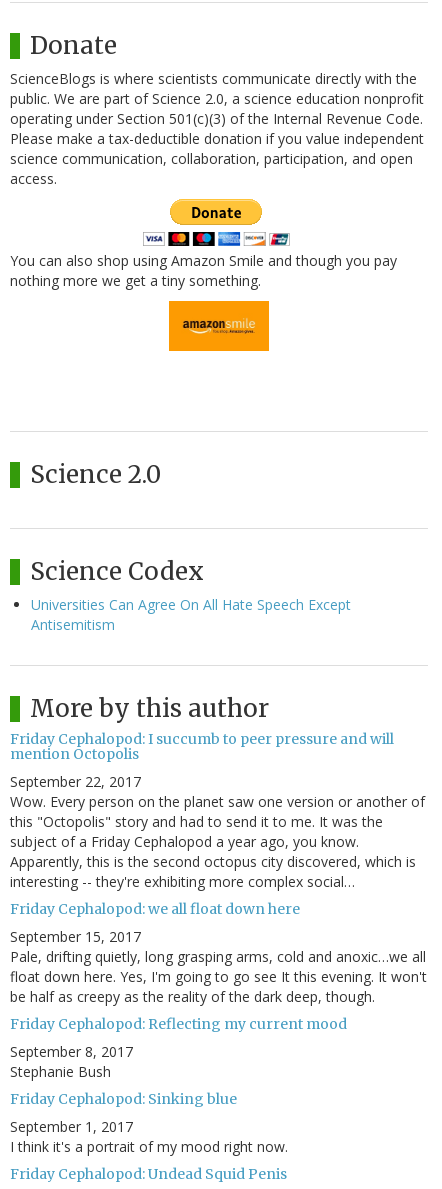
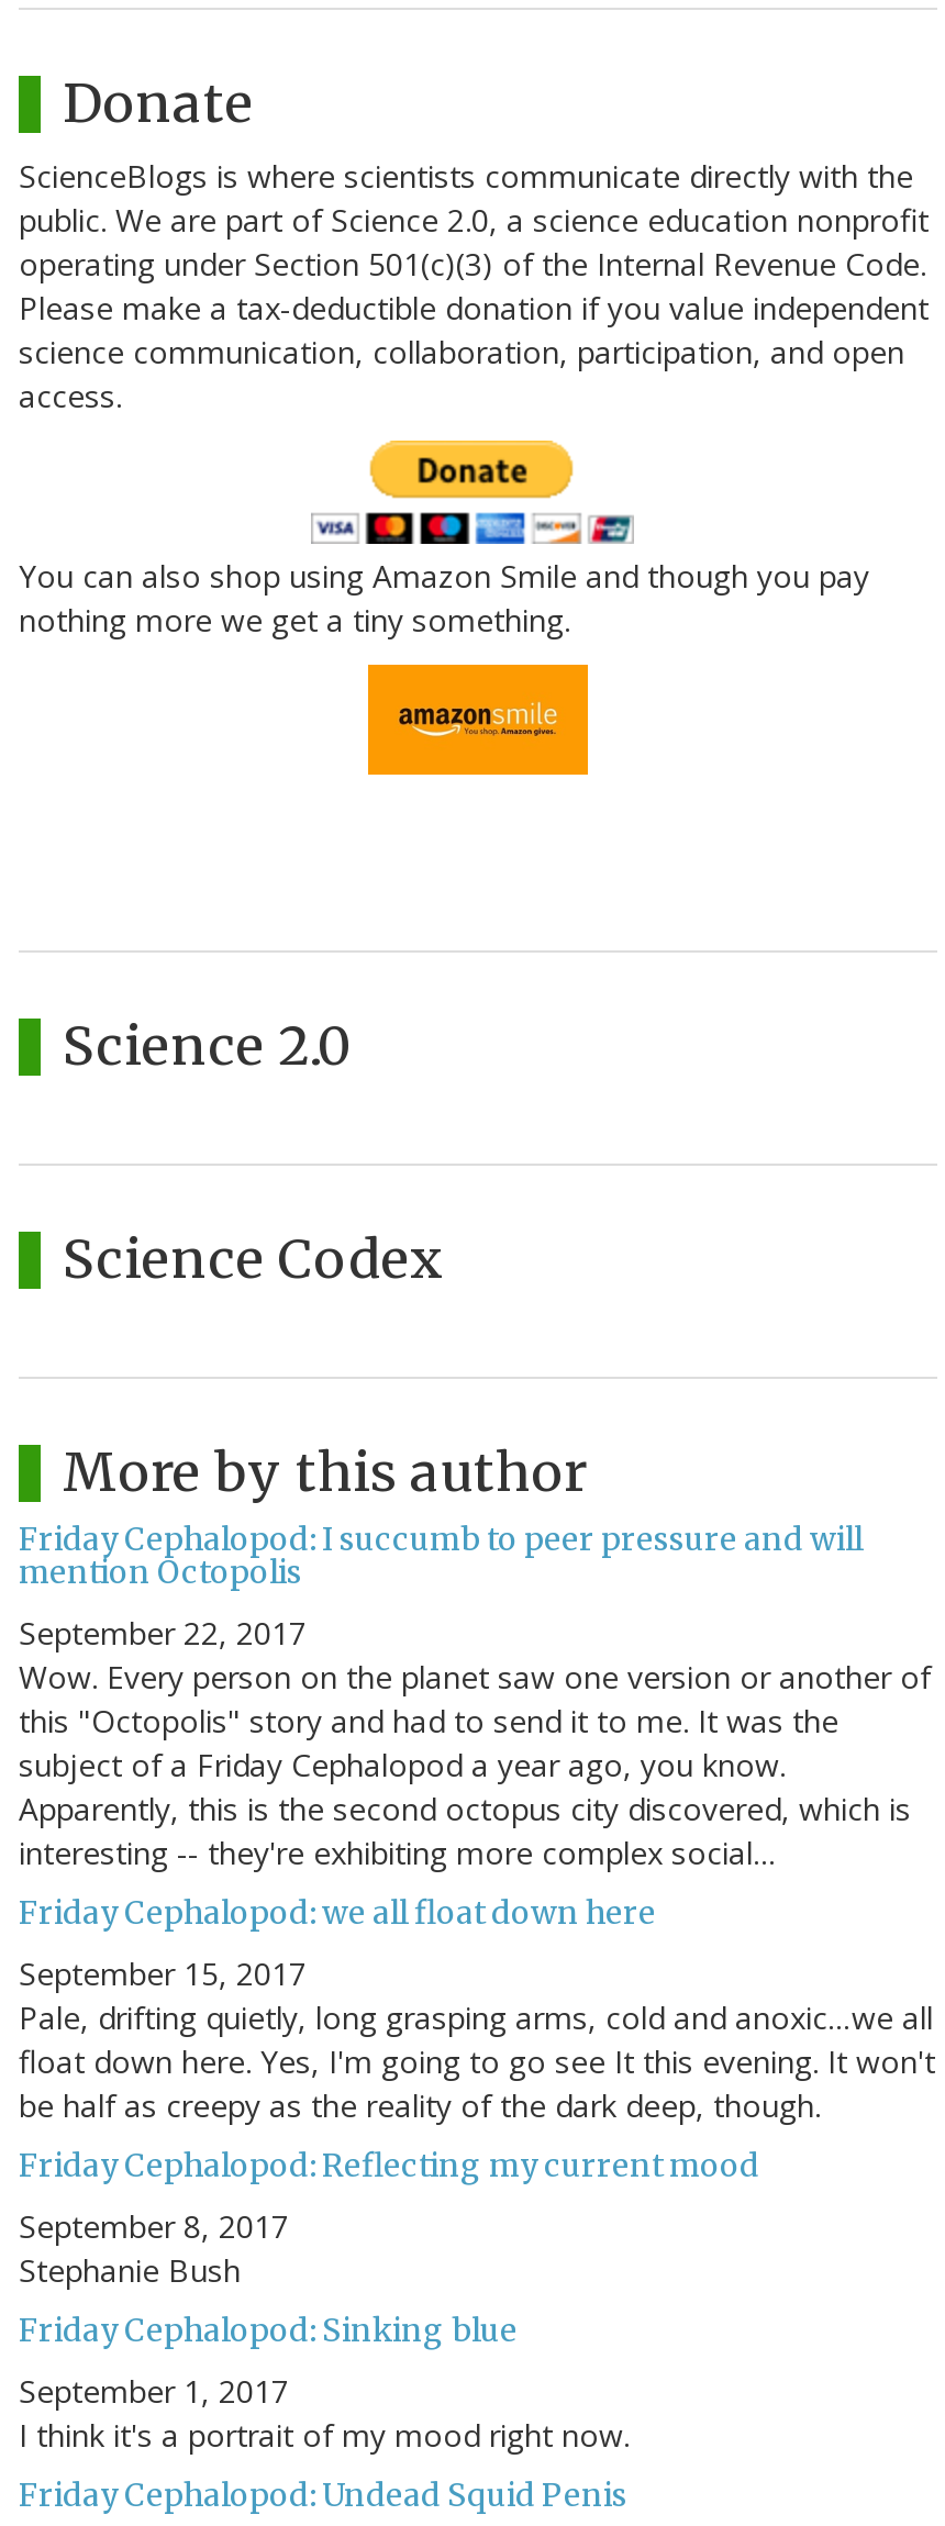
[31,595,351,634] Universities Can Agree On All Hate Speech Except | Antisemitism -> none

